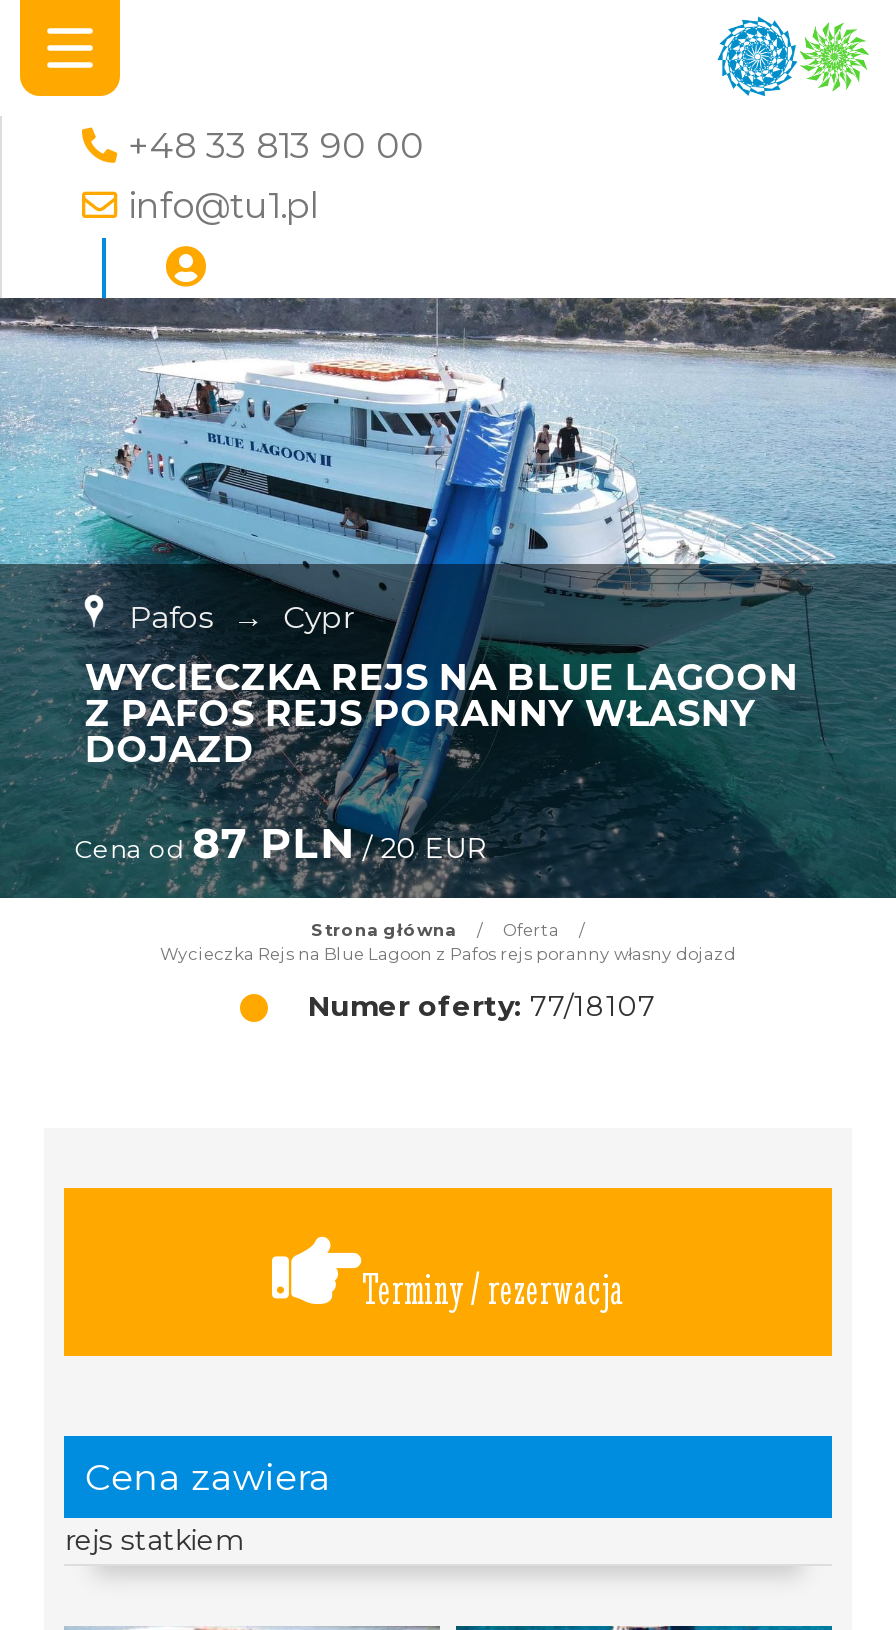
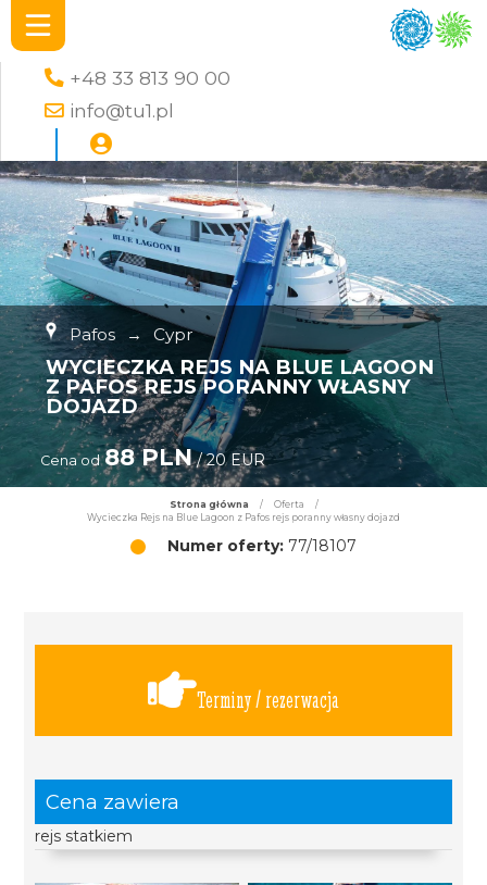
[75,818,489,868] Cena od 87 PLN / 20 EUR -> [41,444,266,471] Cena od 88 PLN / 20 EUR

